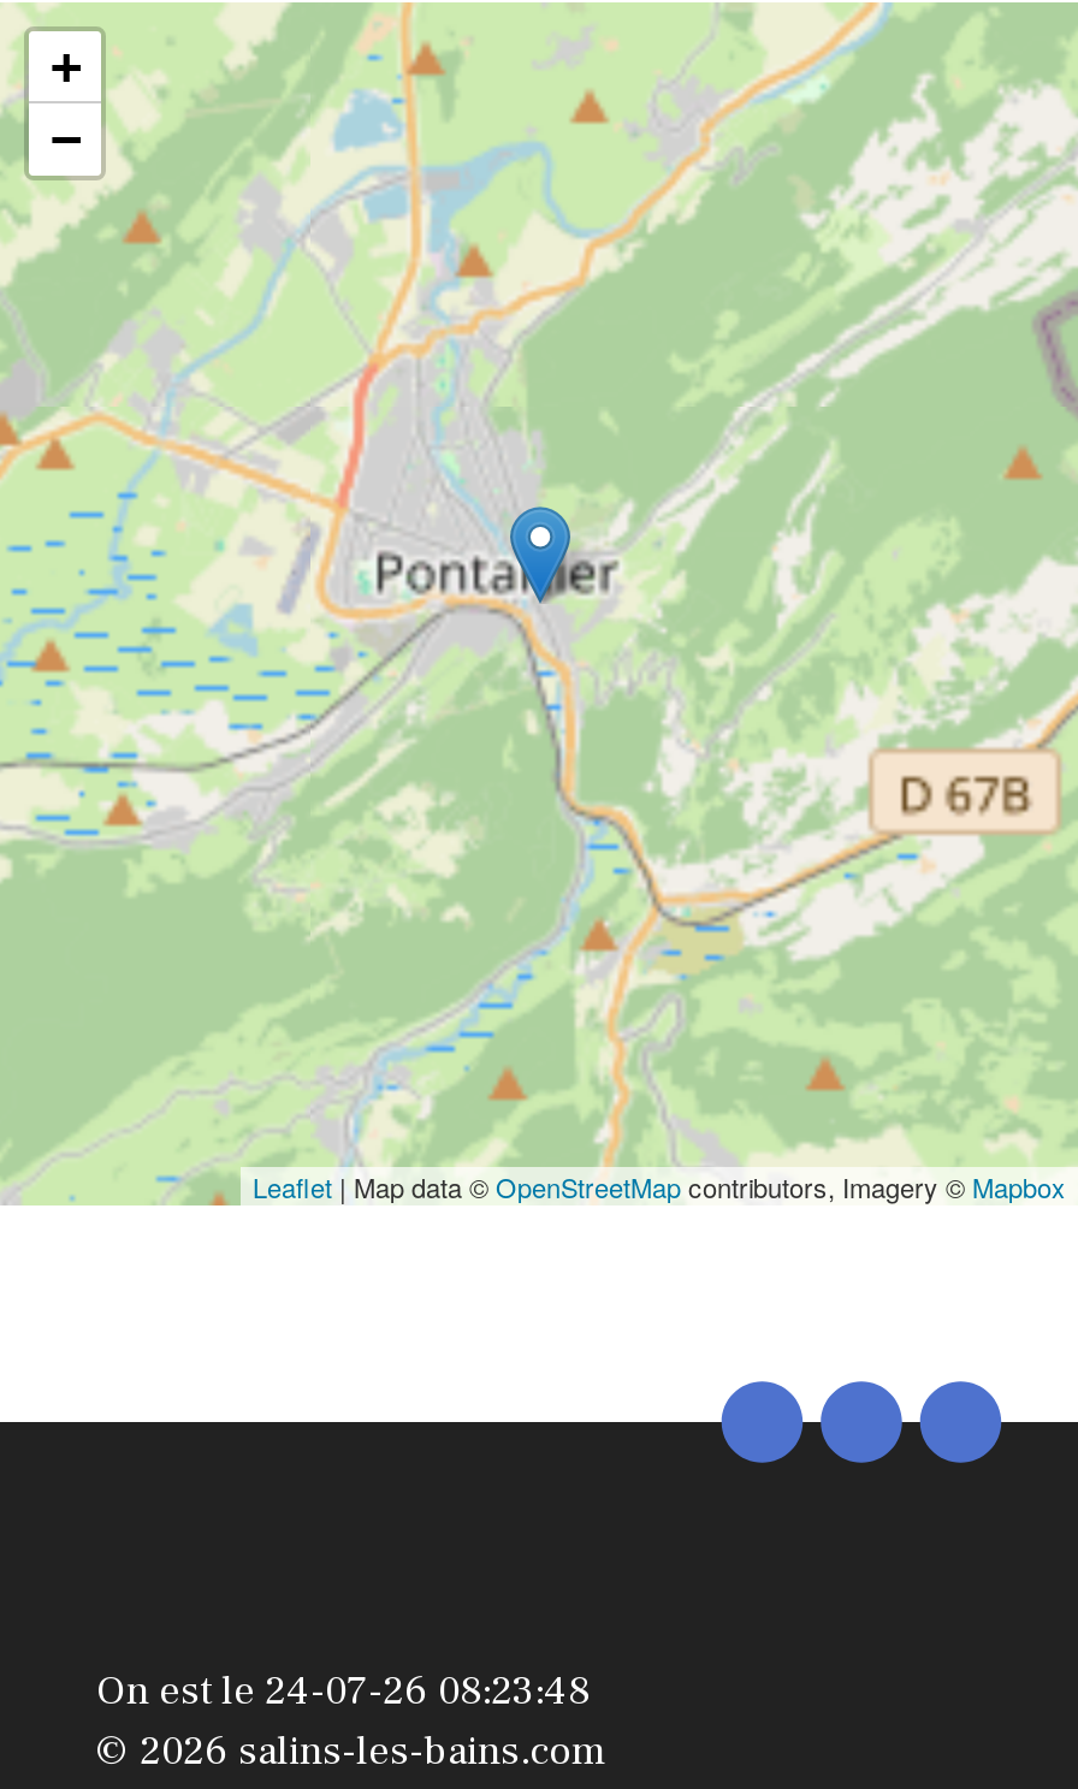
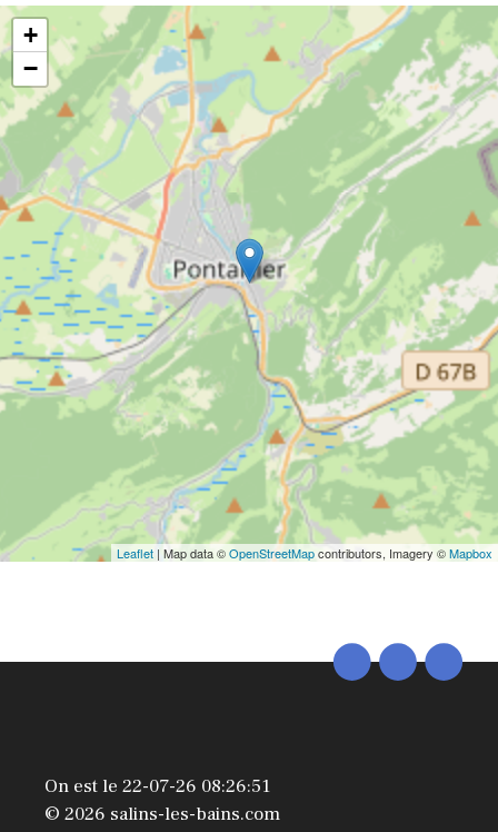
[96,1665,590,1718] On est le 24-07-26 08:23:48 -> [44,774,270,799] On est le 22-07-26 08:26:51

